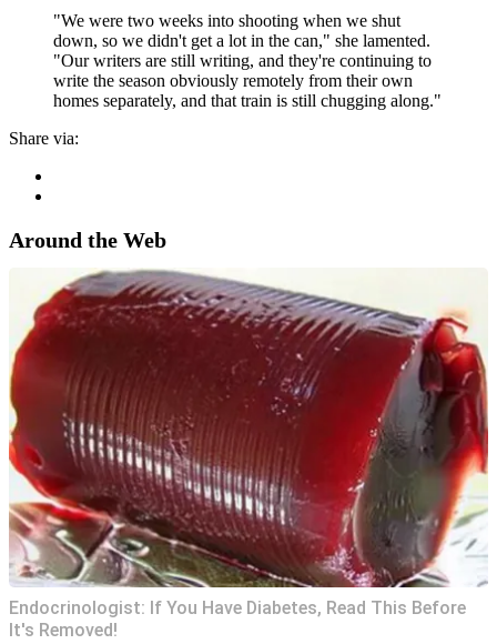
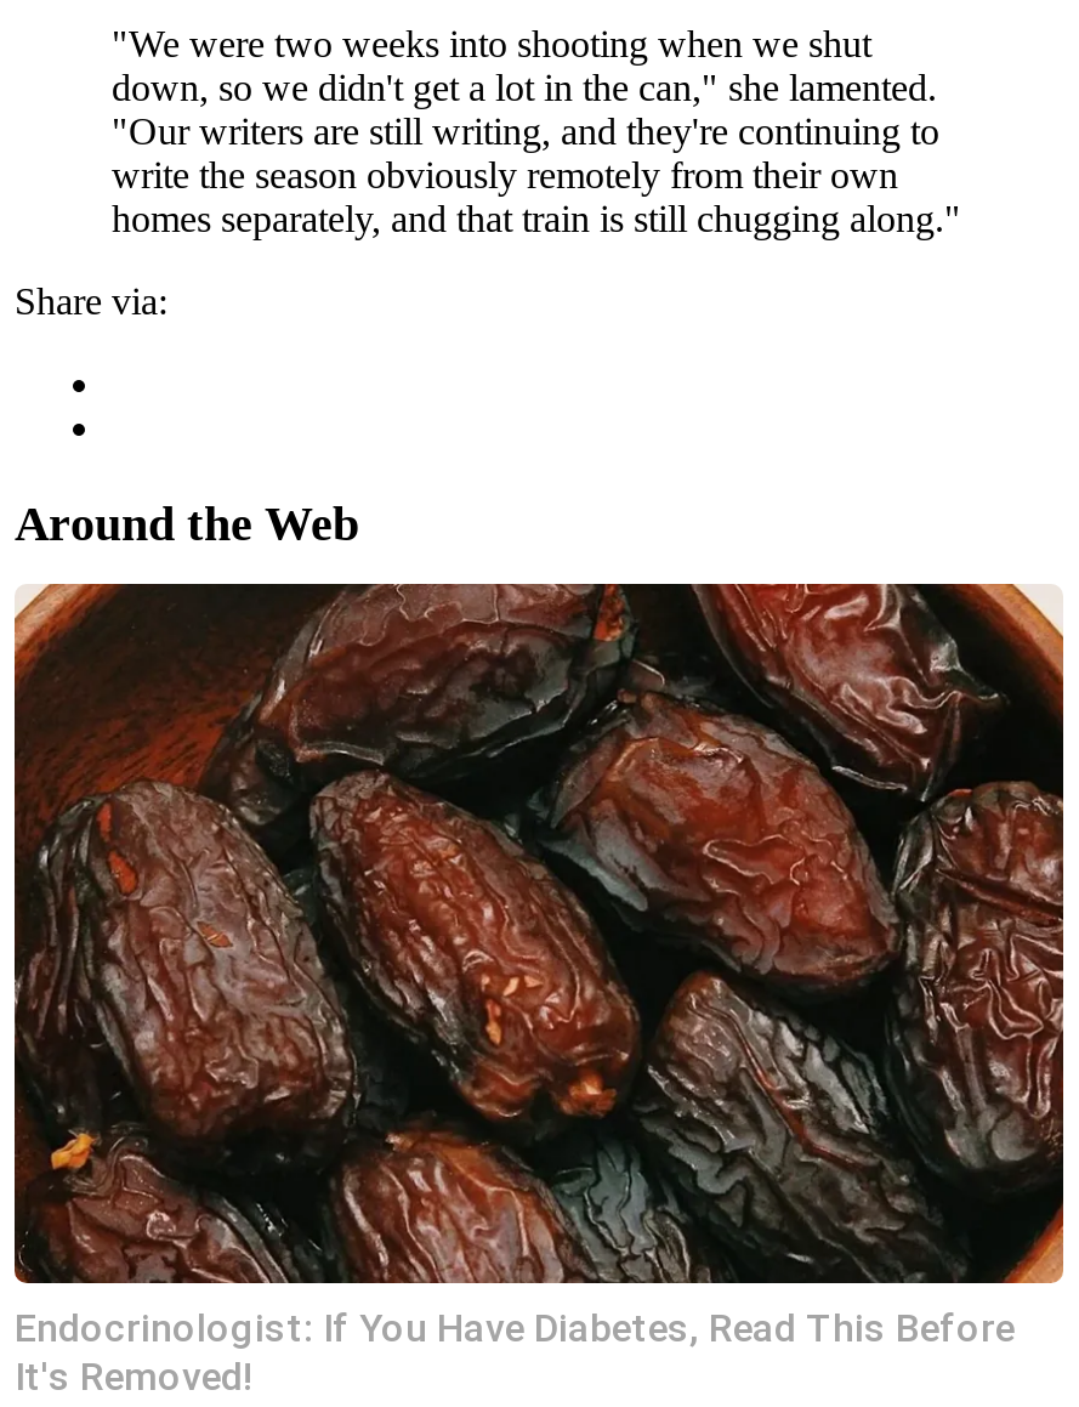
[8,268,489,588] [image] -> [12,581,1066,1286] [image]

